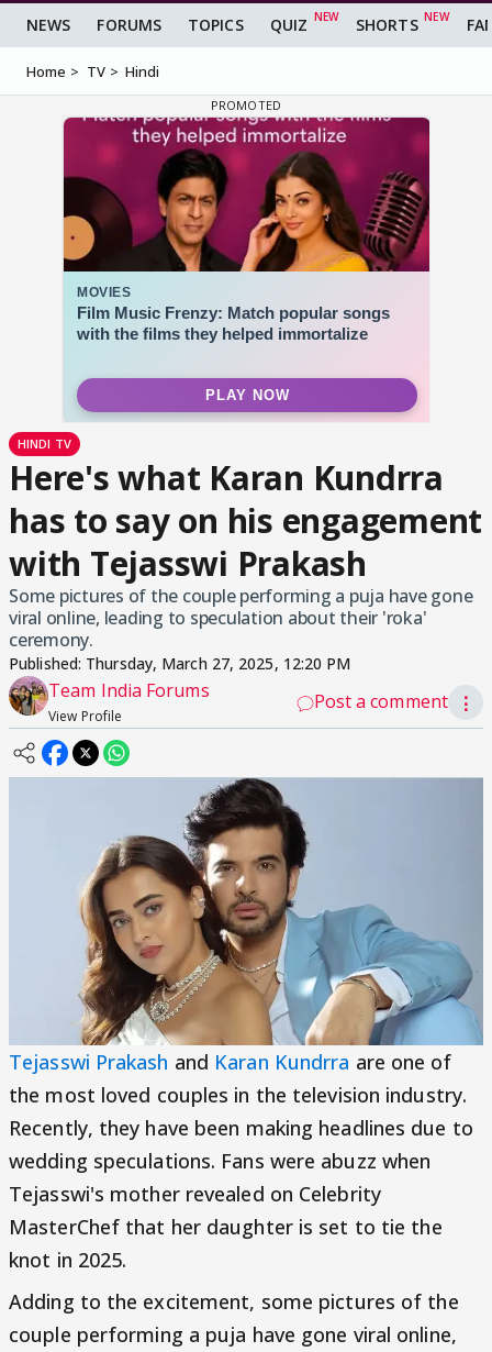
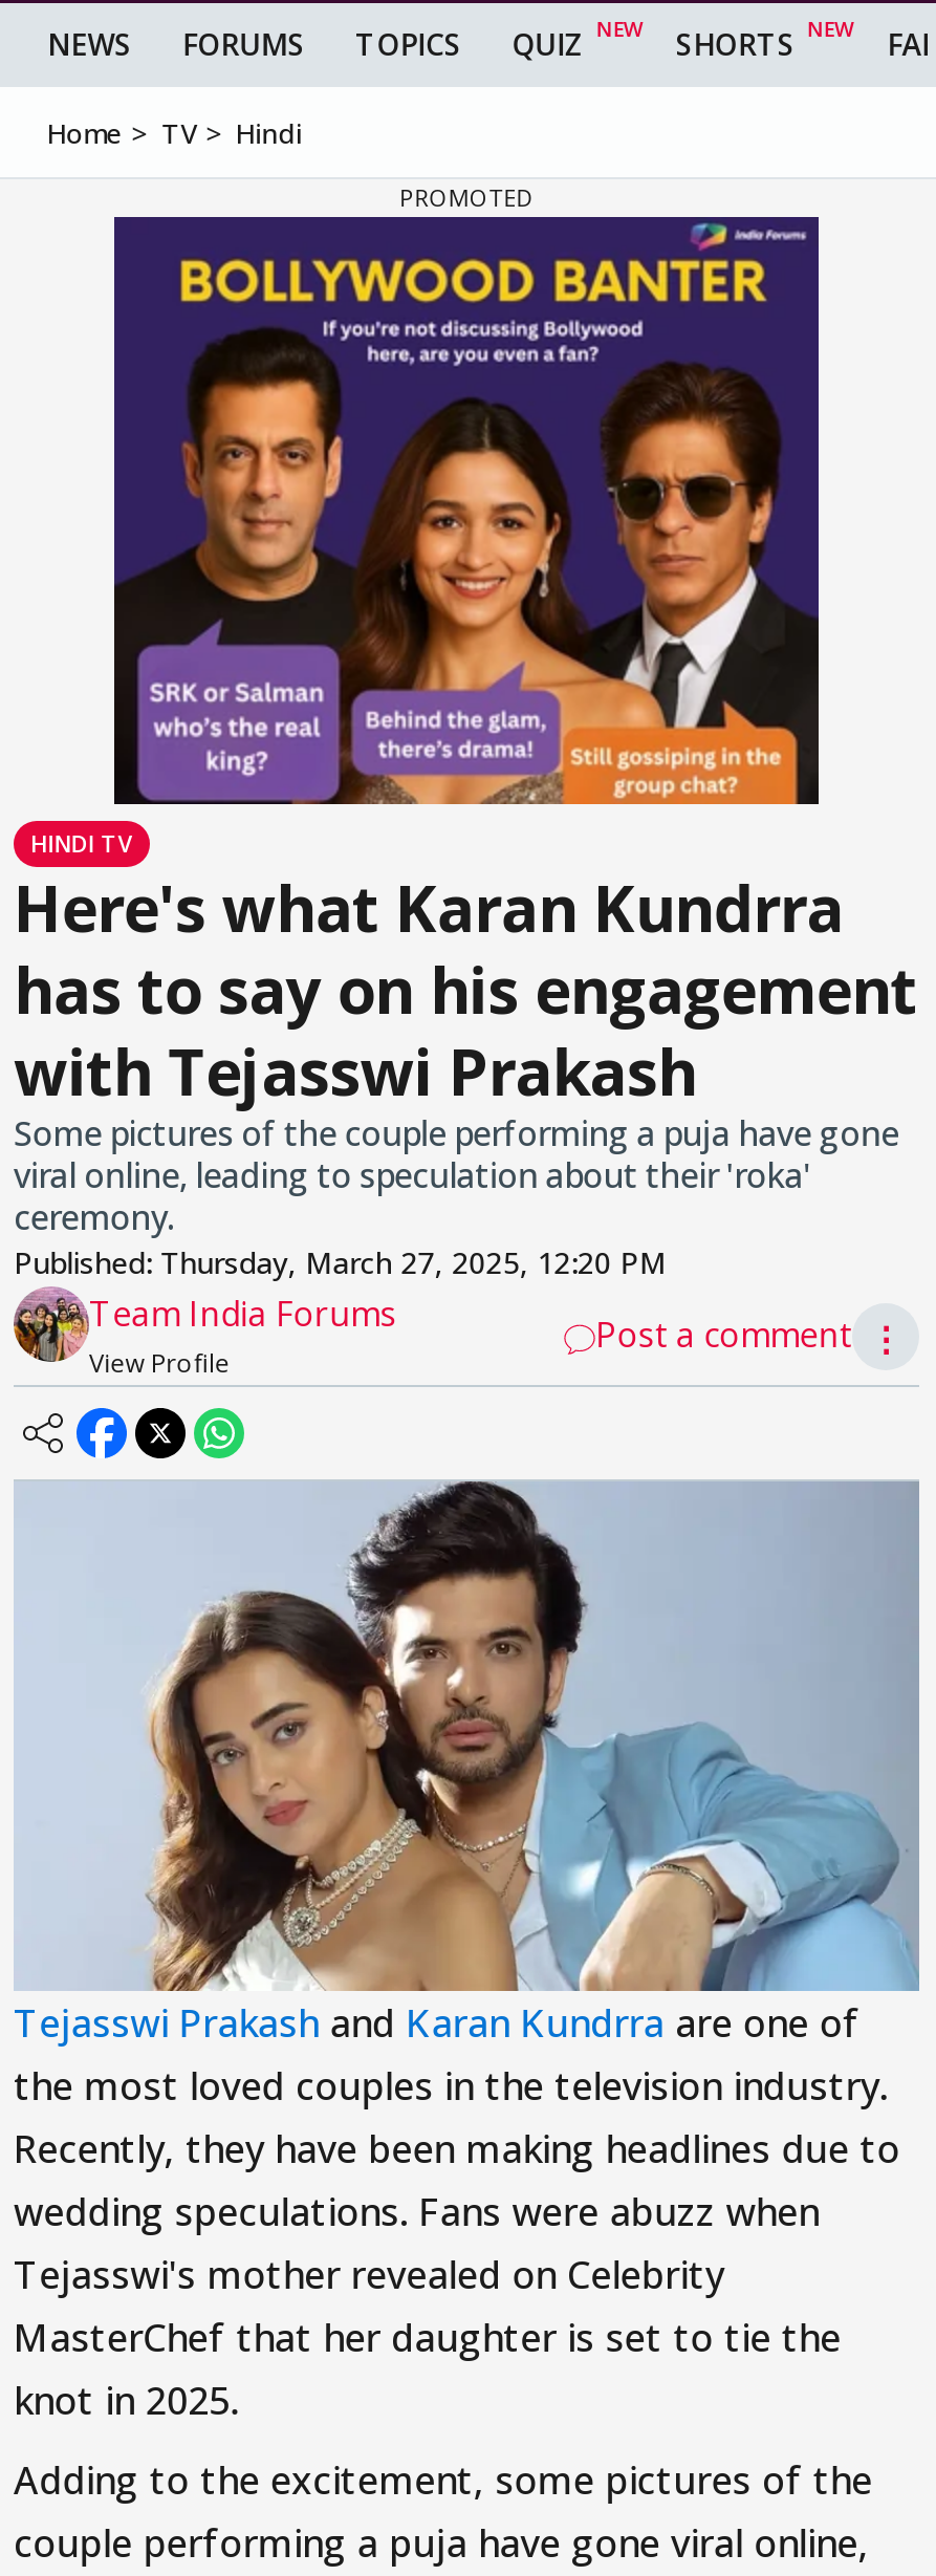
[62,115,431,423] [image] -> [112,215,821,806] [image]

